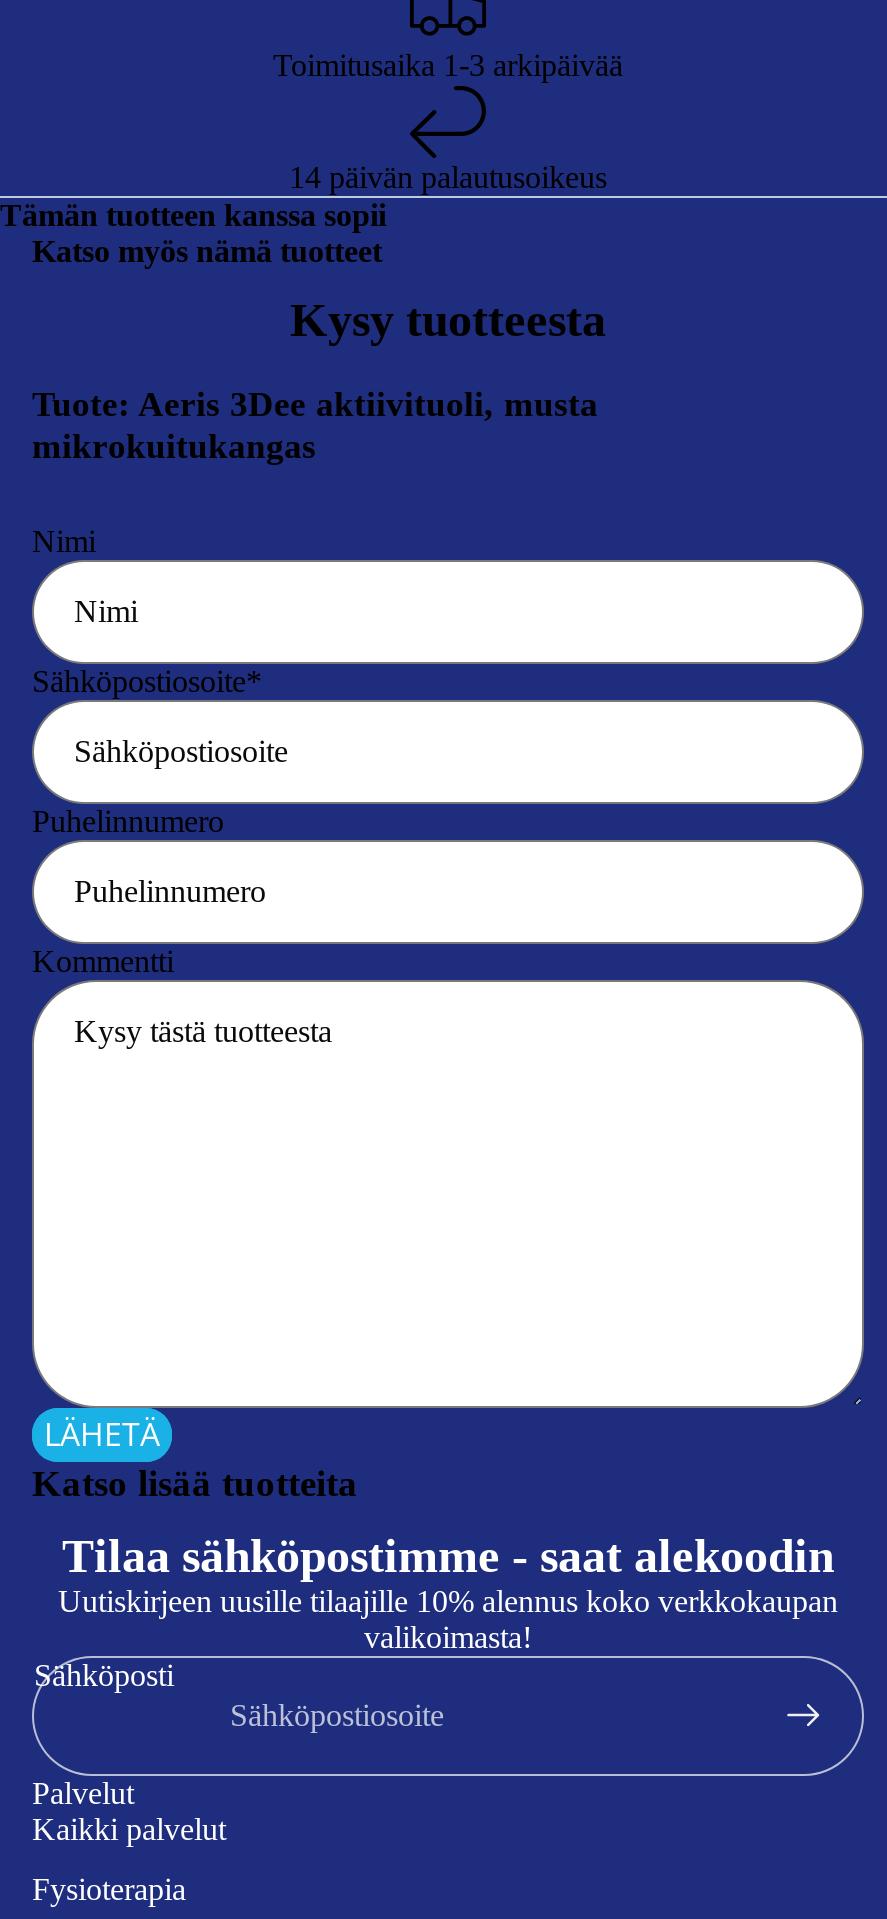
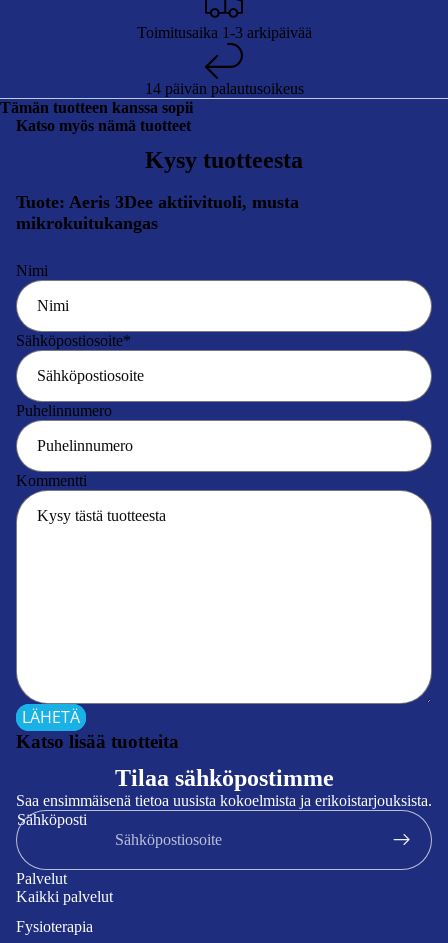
[58,1531,838,1655] Tilaa sähköpostimme - saat alekoodin | Uutiskirjeen uusille tilaajille 10% alennus koko verkkokaupan | valikoimasta! -> [16,765,432,809] Tilaa sähköpostimme | Saa ensimmäisenä tietoa uusista kokoelmista ja erikoistarjouksista.

